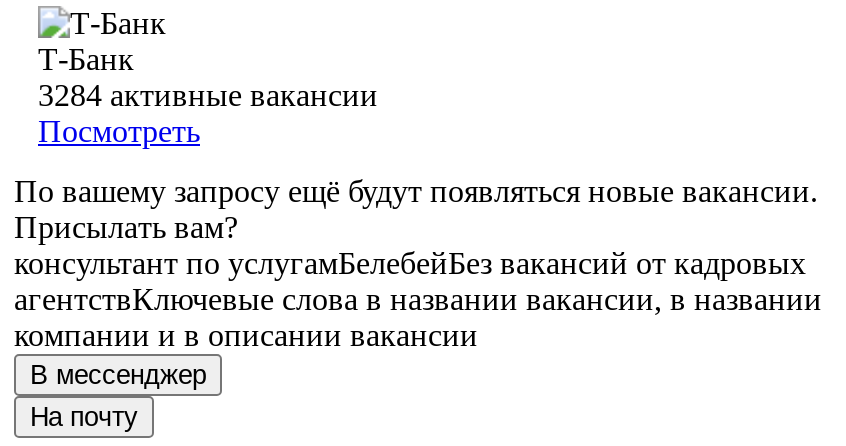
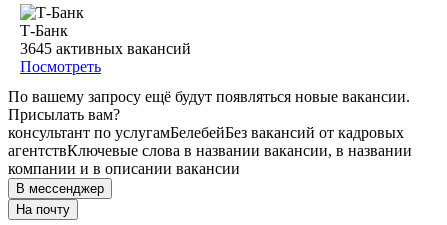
[38,79,378,113] 3284 активные вакансии -> [20,40,191,57] 3645 активных вакансий

